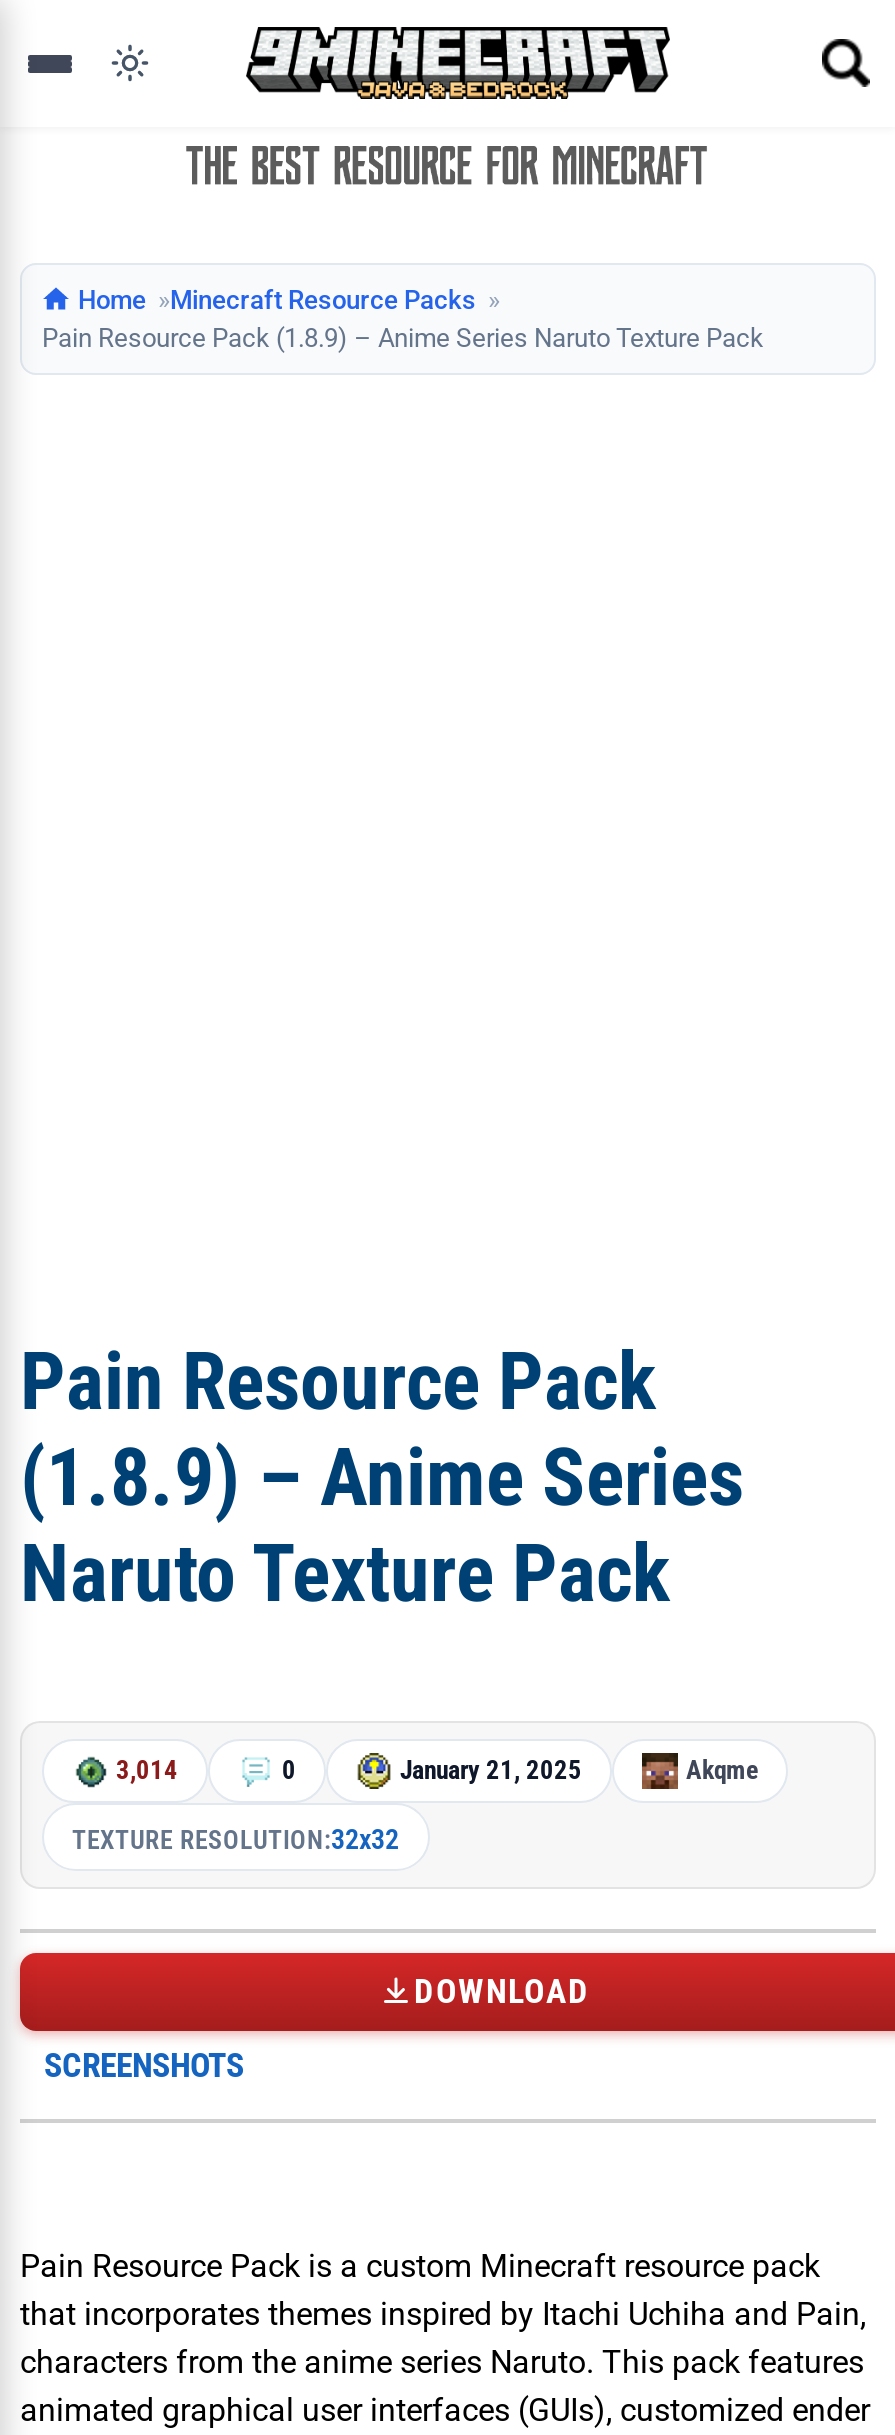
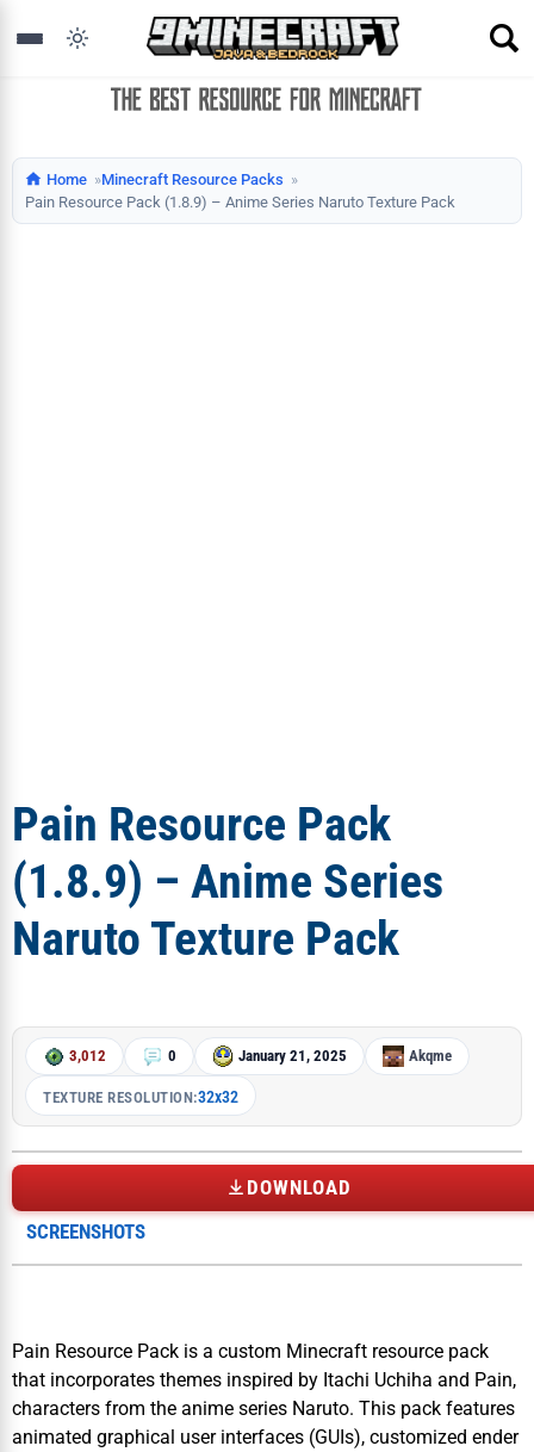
[116,1755,178,1785] 3,014 -> [69,1047,106,1065] 3,012

